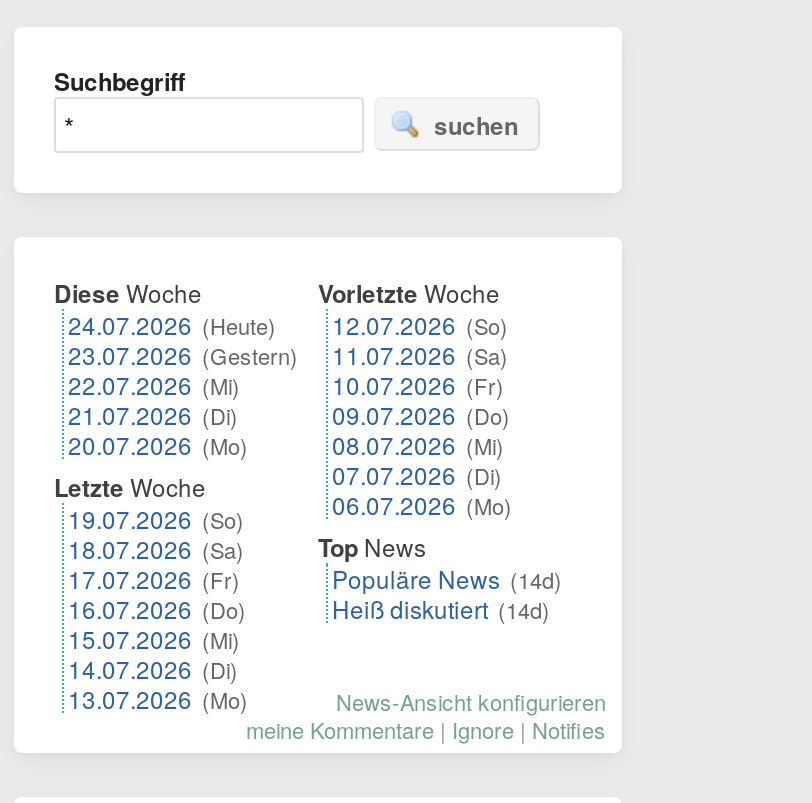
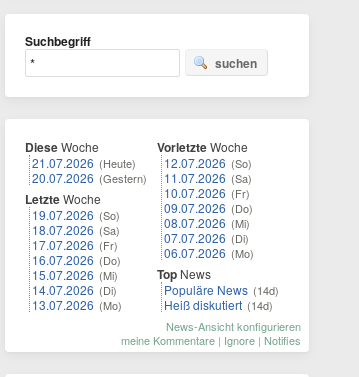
[68,307,298,461] 24.07.2026 (Heute) | 23.07.2026 (Gestern) | 22.07.2026 (Mi) | 21.07.2026 (Di) | 20.07.2026 (Mo) -> [32,154,147,186] 21.07.2026 (Heute) | 20.07.2026 (Gestern)
moved [54,469,248,715] -> [25,190,122,313]: Letzte Woche | 19.07.2026 (So) | 18.07.2026 (Sa) | 17.07.2026 (Fr) | 16.07.2026 (Do) | 15.07.2026 (Mi) | 14.07.2026 (Di) | 13.07.2026 (Mo)

